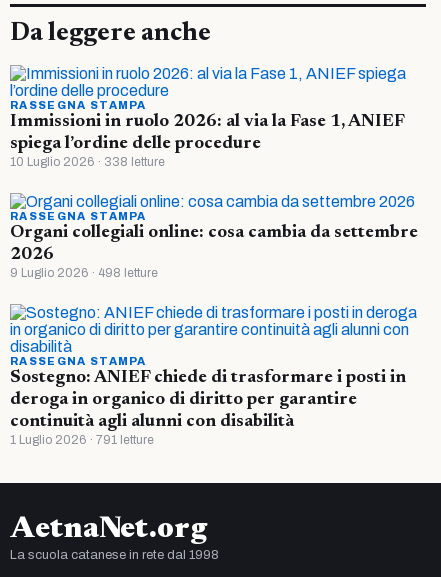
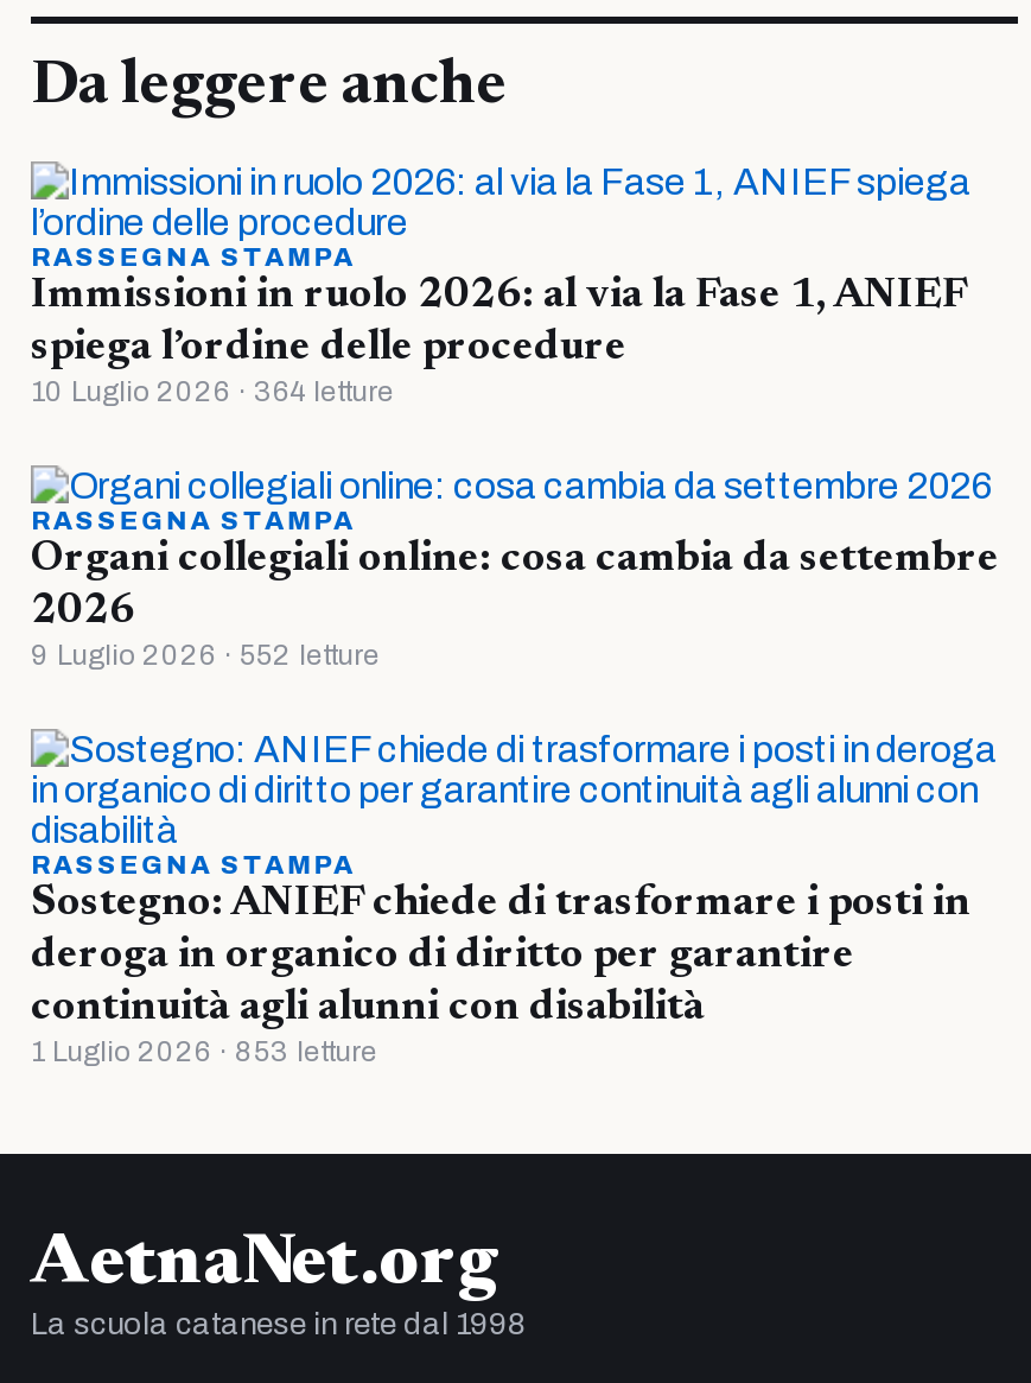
[10,155,165,169] 10 Luglio 2026 · 338 letture -> [31,374,394,408] 10 Luglio 2026 · 364 letture
[10,266,158,280] 9 Luglio 2026 · 498 letture -> [31,638,380,671] 9 Luglio 2026 · 552 letture
[10,433,154,447] 1 Luglio 2026 · 791 letture -> [31,1034,377,1068] 1 Luglio 2026 · 853 letture

